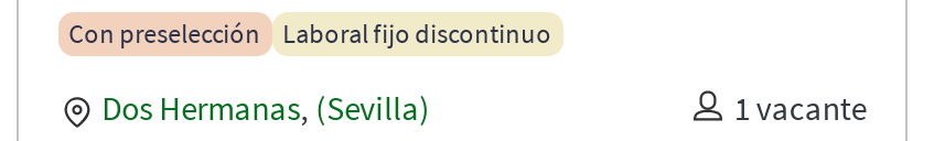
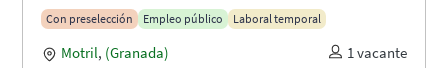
[283,16,552,49] Laboral fijo discontinuo -> [143,11,321,26] Empleo público | Laboral temporal
[102,87,430,128] Dos Hermanas, (Sevilla) -> [61,43,169,62] Motril, (Granada)

